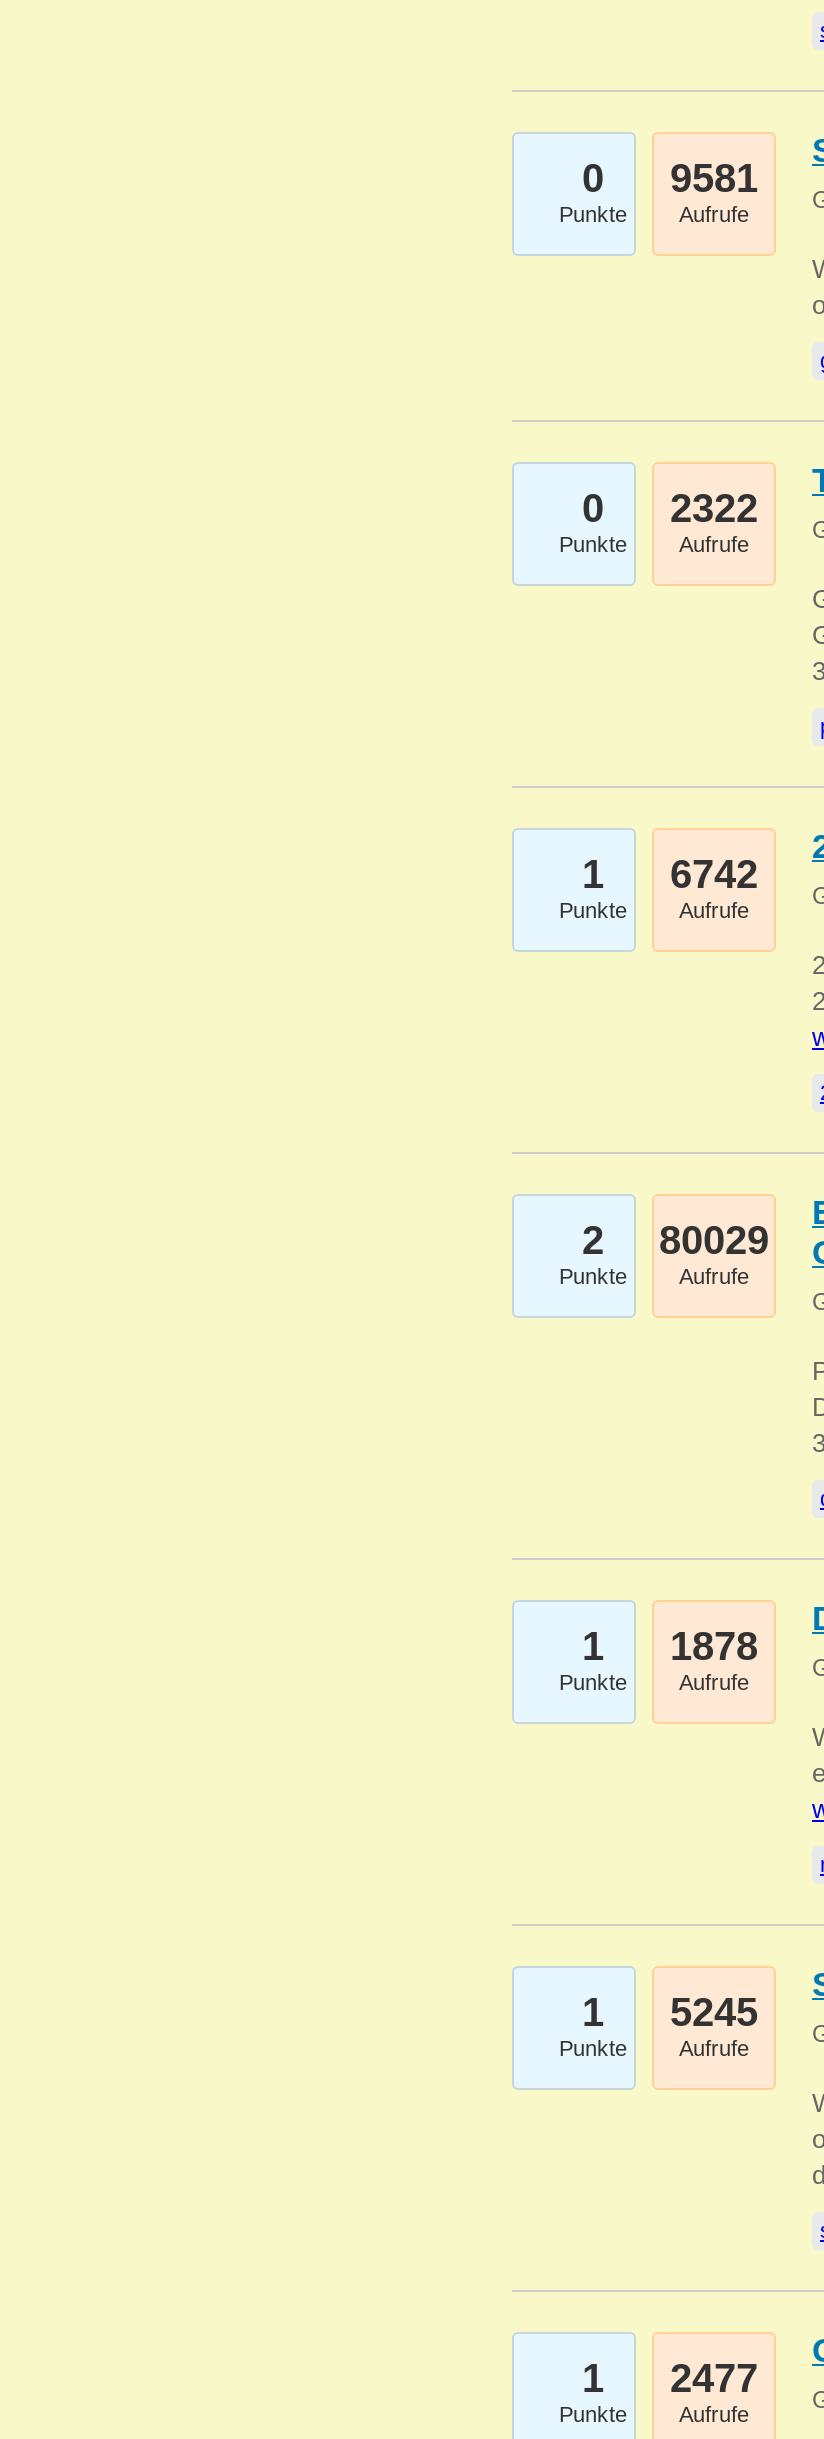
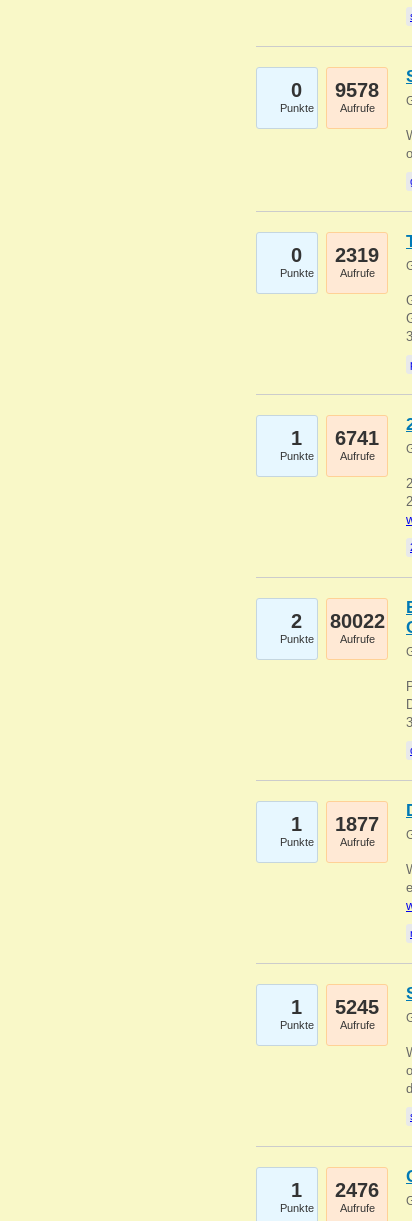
[670,156,758,200] 9581 -> [335,79,379,101] 9578
[670,486,758,530] 2322 -> [335,244,379,266] 2319
[670,852,758,896] 6742 -> [335,427,379,449] 6741
[659,1218,769,1262] 80029 -> [329,610,384,632] 80022
[670,1624,758,1668] 1878 -> [335,813,379,835] 1877
[670,2356,758,2400] 2477 -> [335,1179,379,1201] 2476

